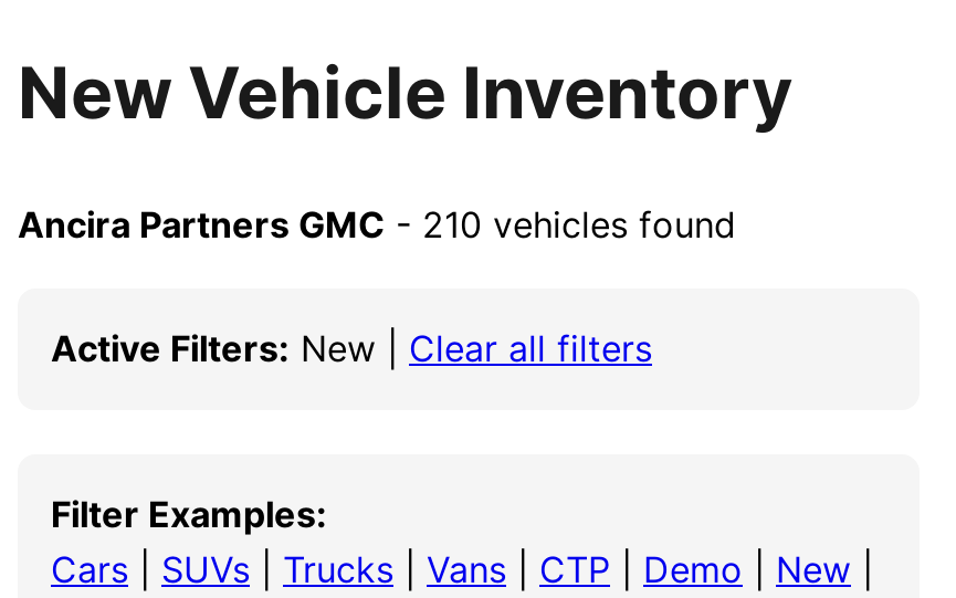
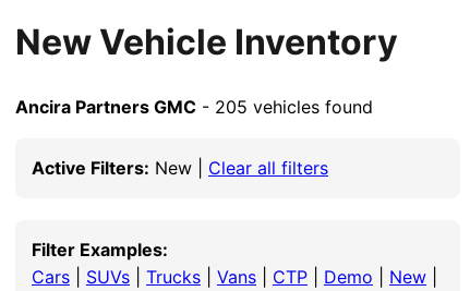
[18,202,736,246] Ancira Partners GMC - 210 vehicles found -> [15,96,373,118] Ancira Partners GMC - 205 vehicles found

